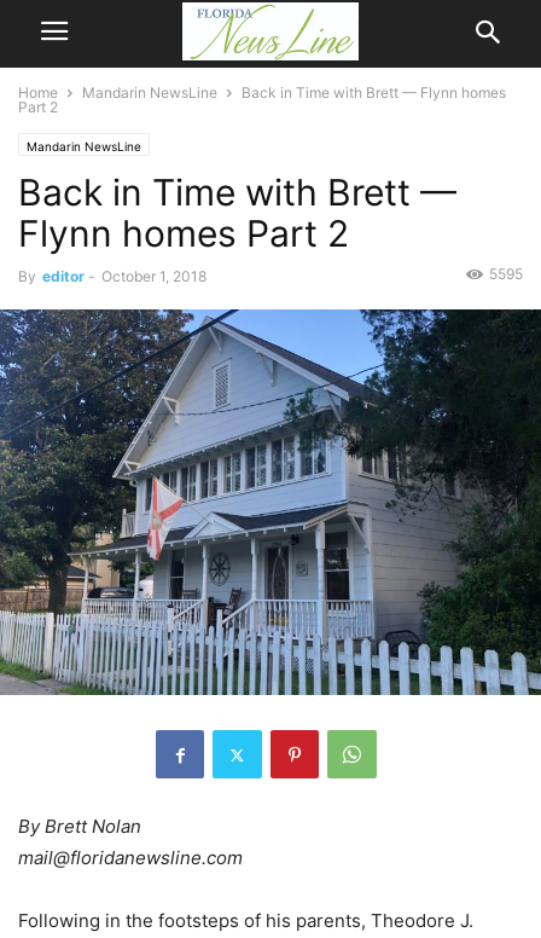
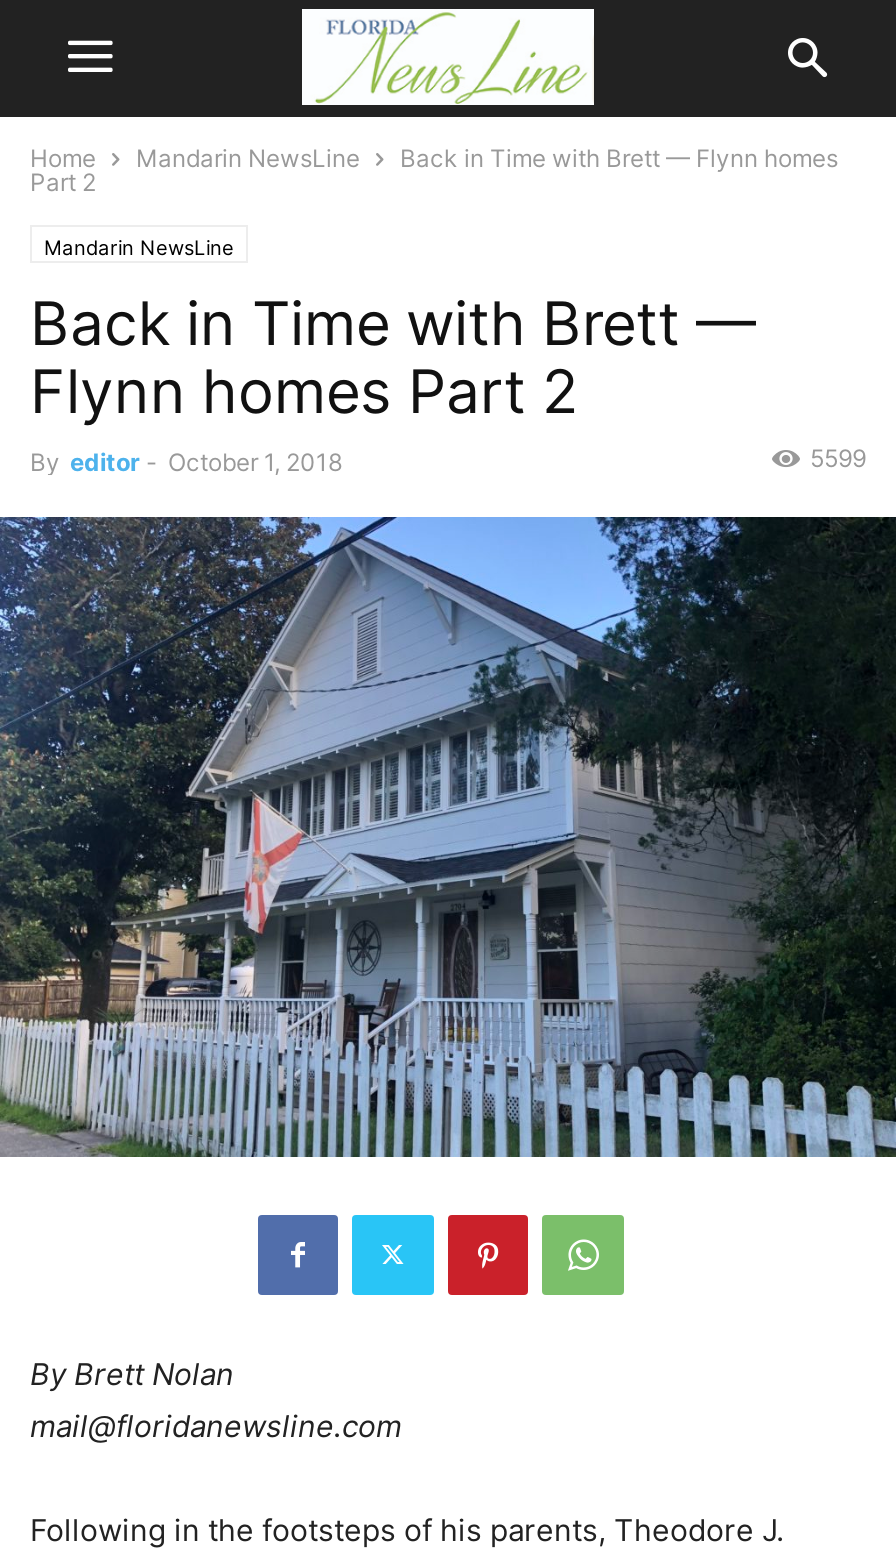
[489,265,523,283] 5595 -> [810,443,866,473] 5599

